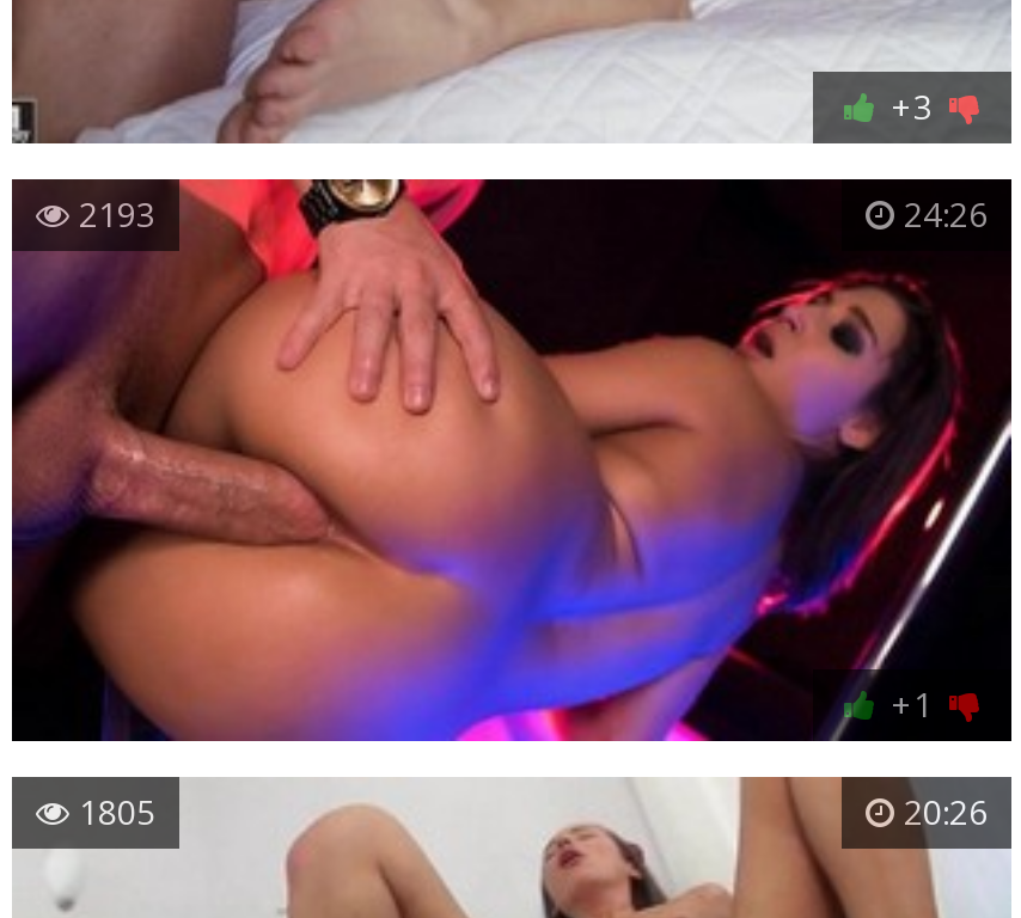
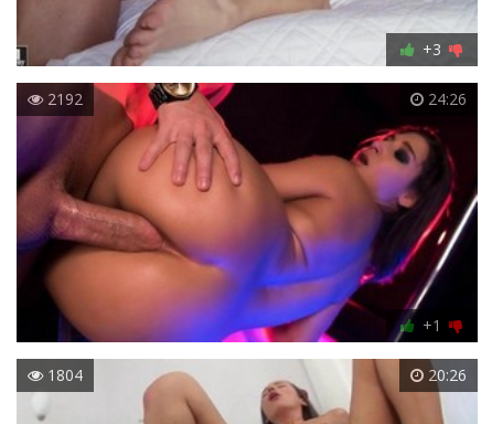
[69,192,155,237] 2193 -> [43,89,83,110] 2192
[69,789,155,835] 1805 -> [43,365,83,386] 1804

